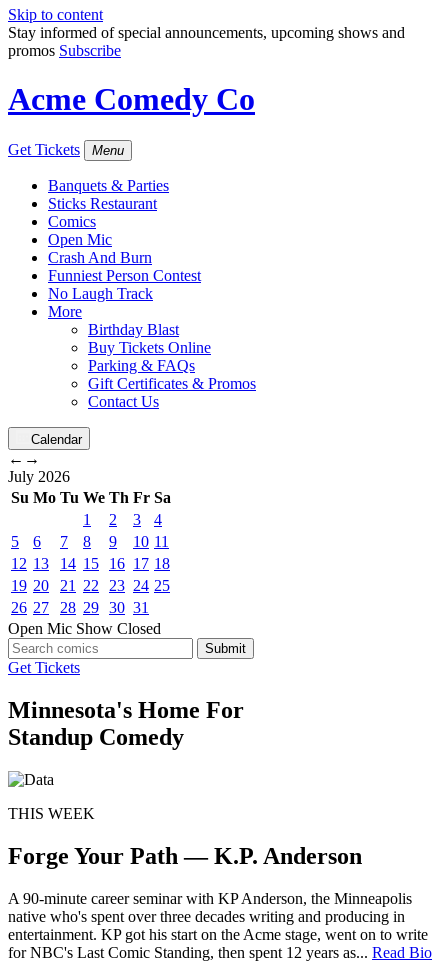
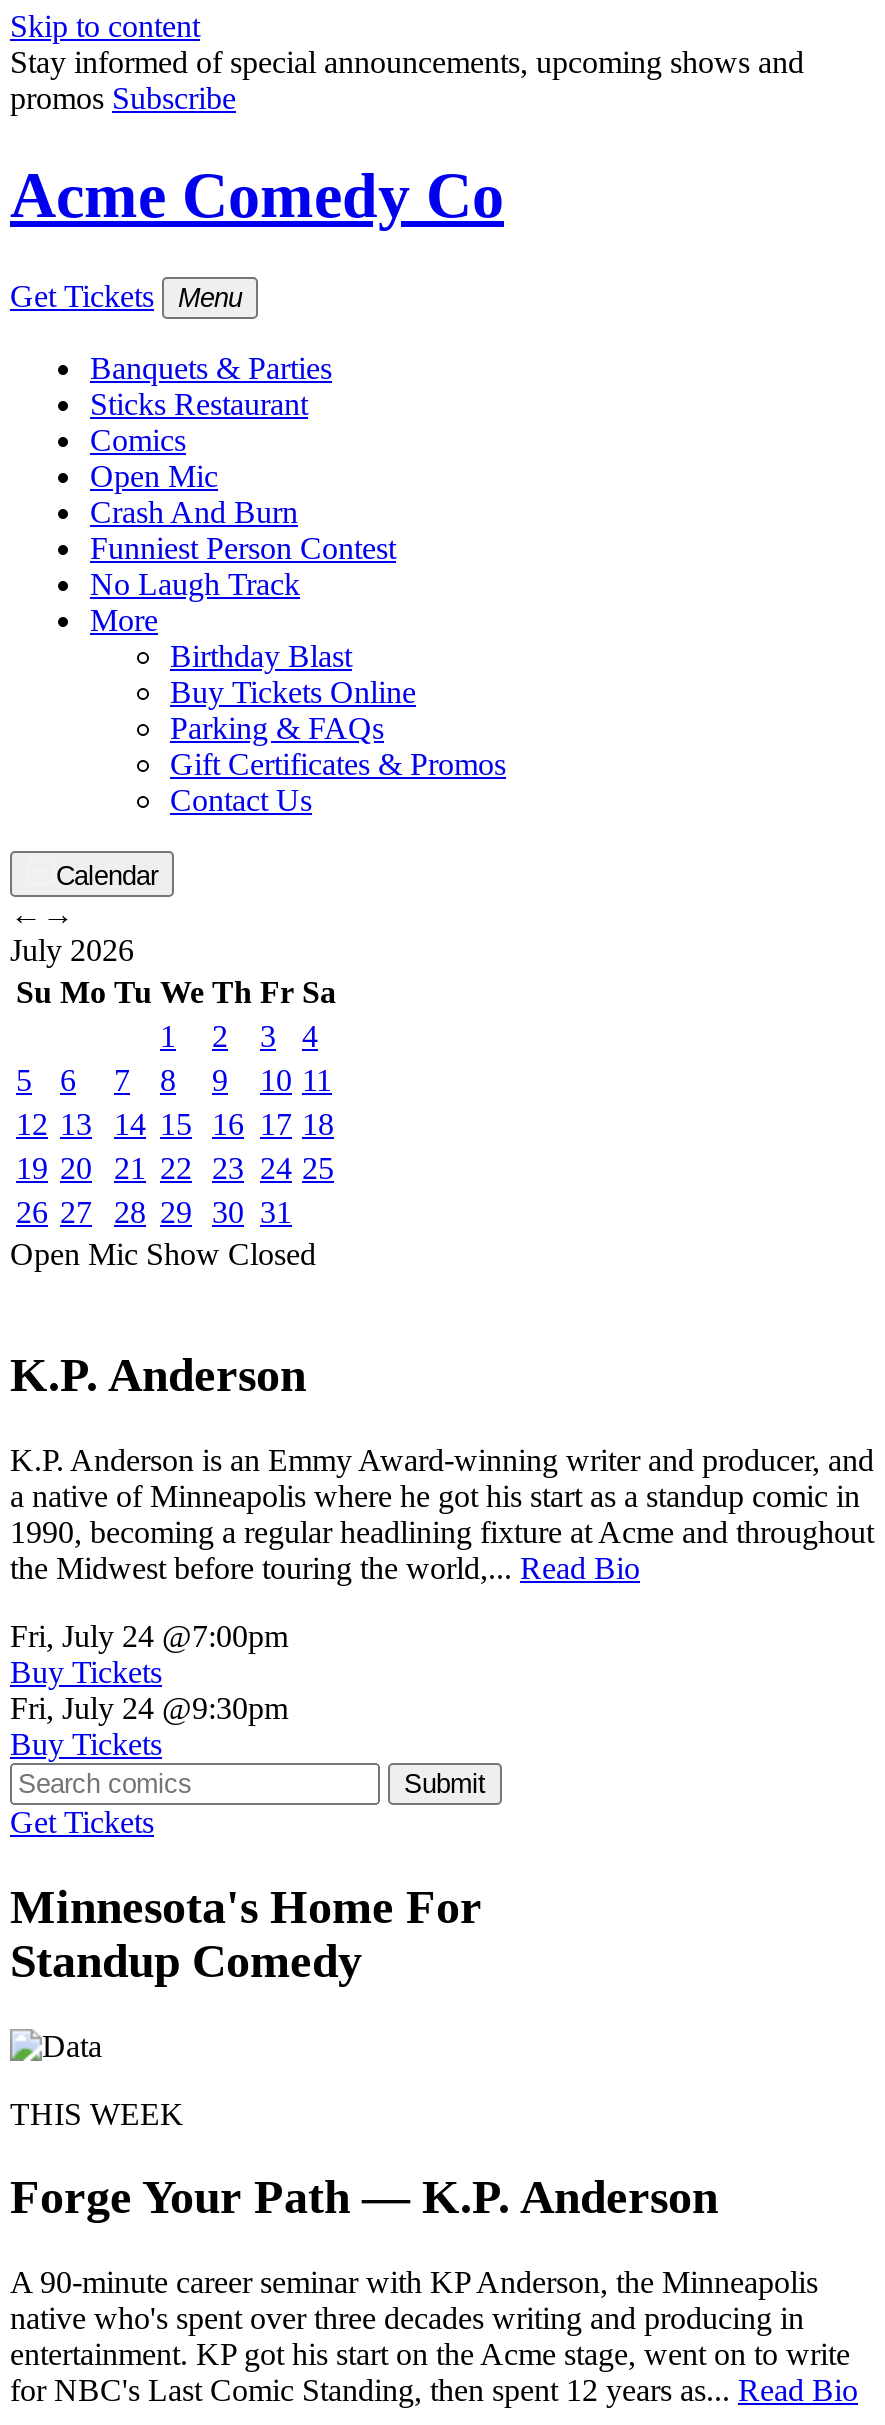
none -> [10,1349,874,1760] K.P. Anderson | K.P. Anderson is an Emmy Award-winning writer and producer, and | a native of Minneapolis where he got his start as a standup comic in | 1990, becoming a regular headlining fixture at Acme and throughout | the Midwest before touring the world,... Read Bio | Fri, July 24 @7:00pm | Buy Tickets | Fri, July 24 @9:30pm | Buy Tickets

